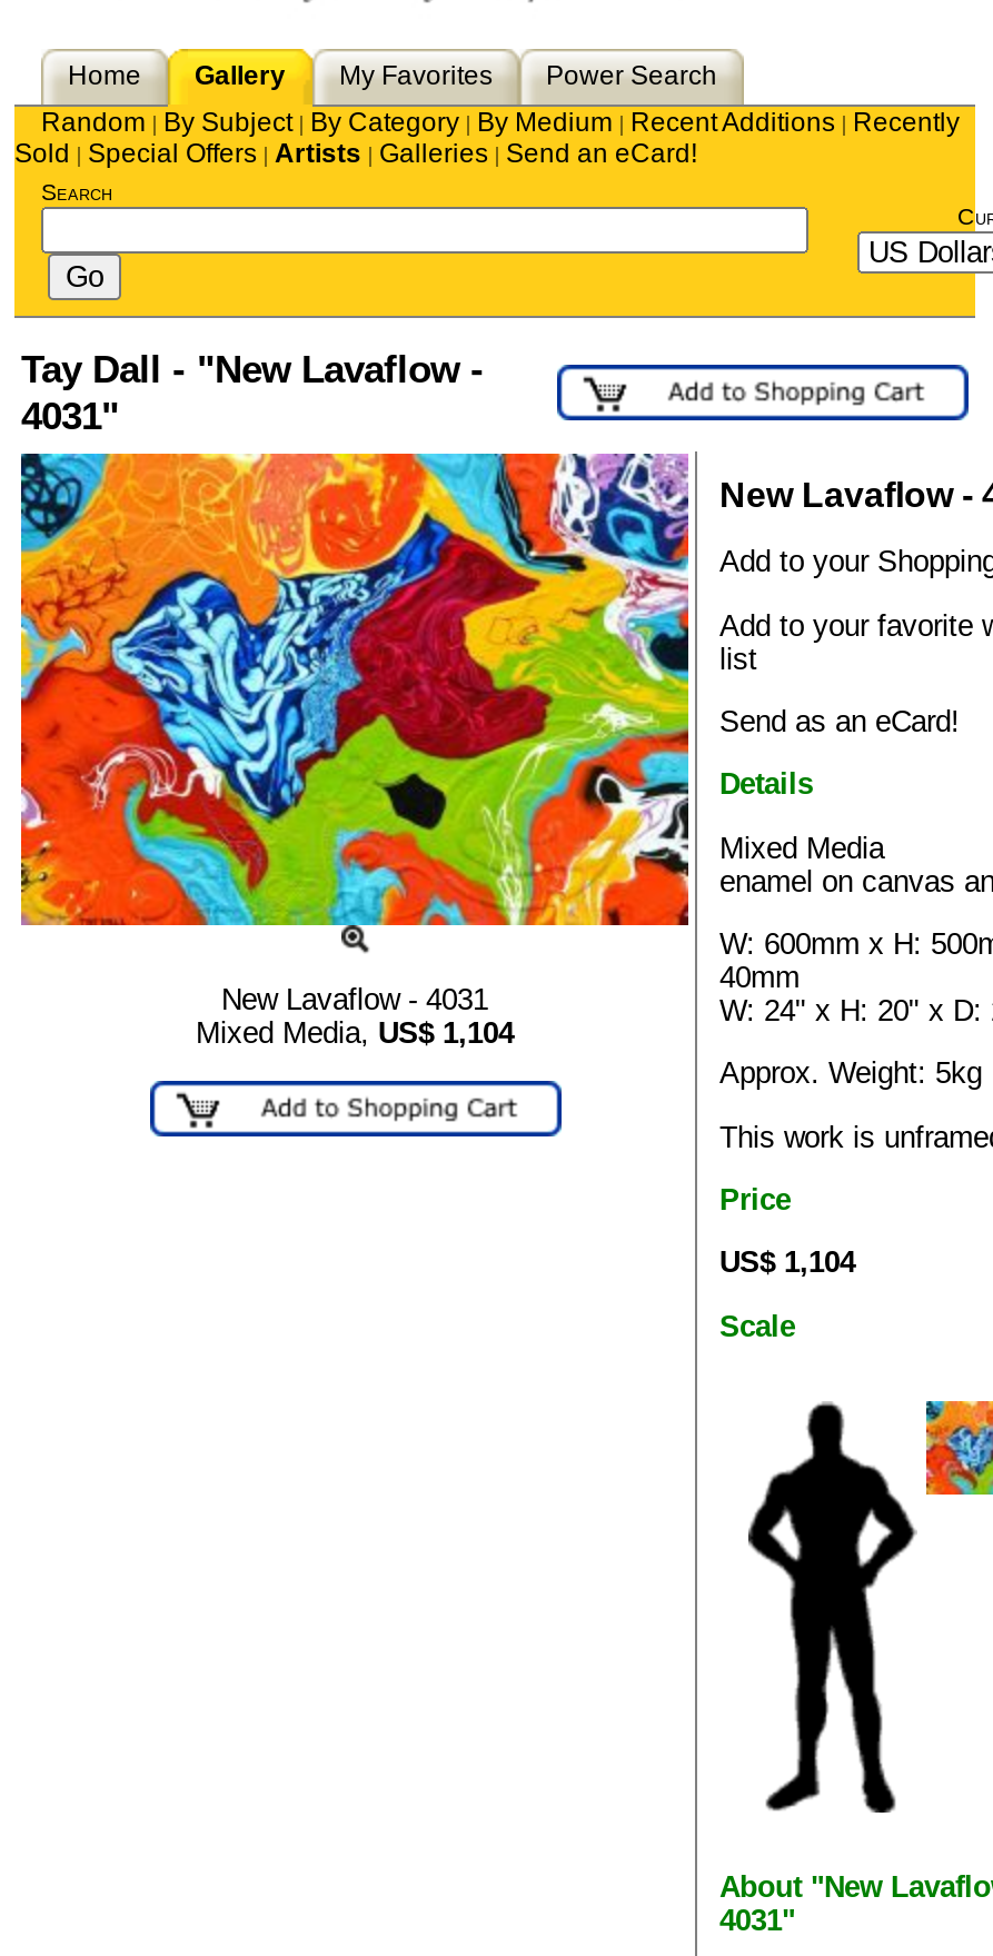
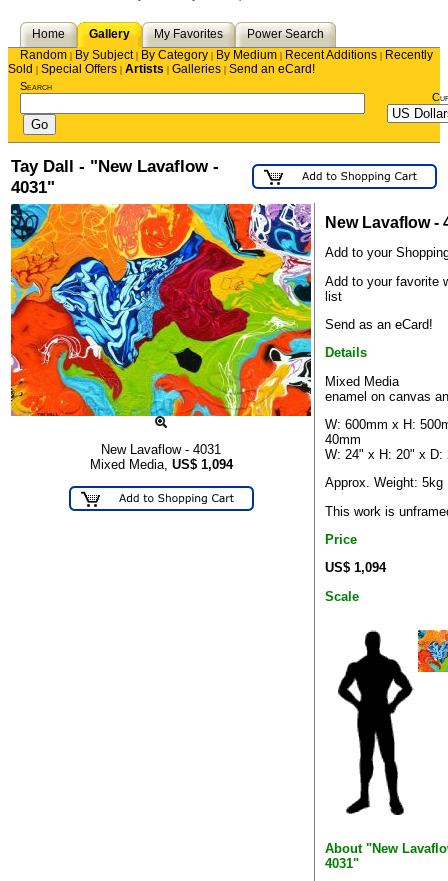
[196,1017,514,1050] Mixed Media, US$1,104 -> [89,457,232,472] Mixed Media, US$1,094
[719,1246,855,1279] US$ 1,104 -> [325,560,386,575] US$ 1,094

